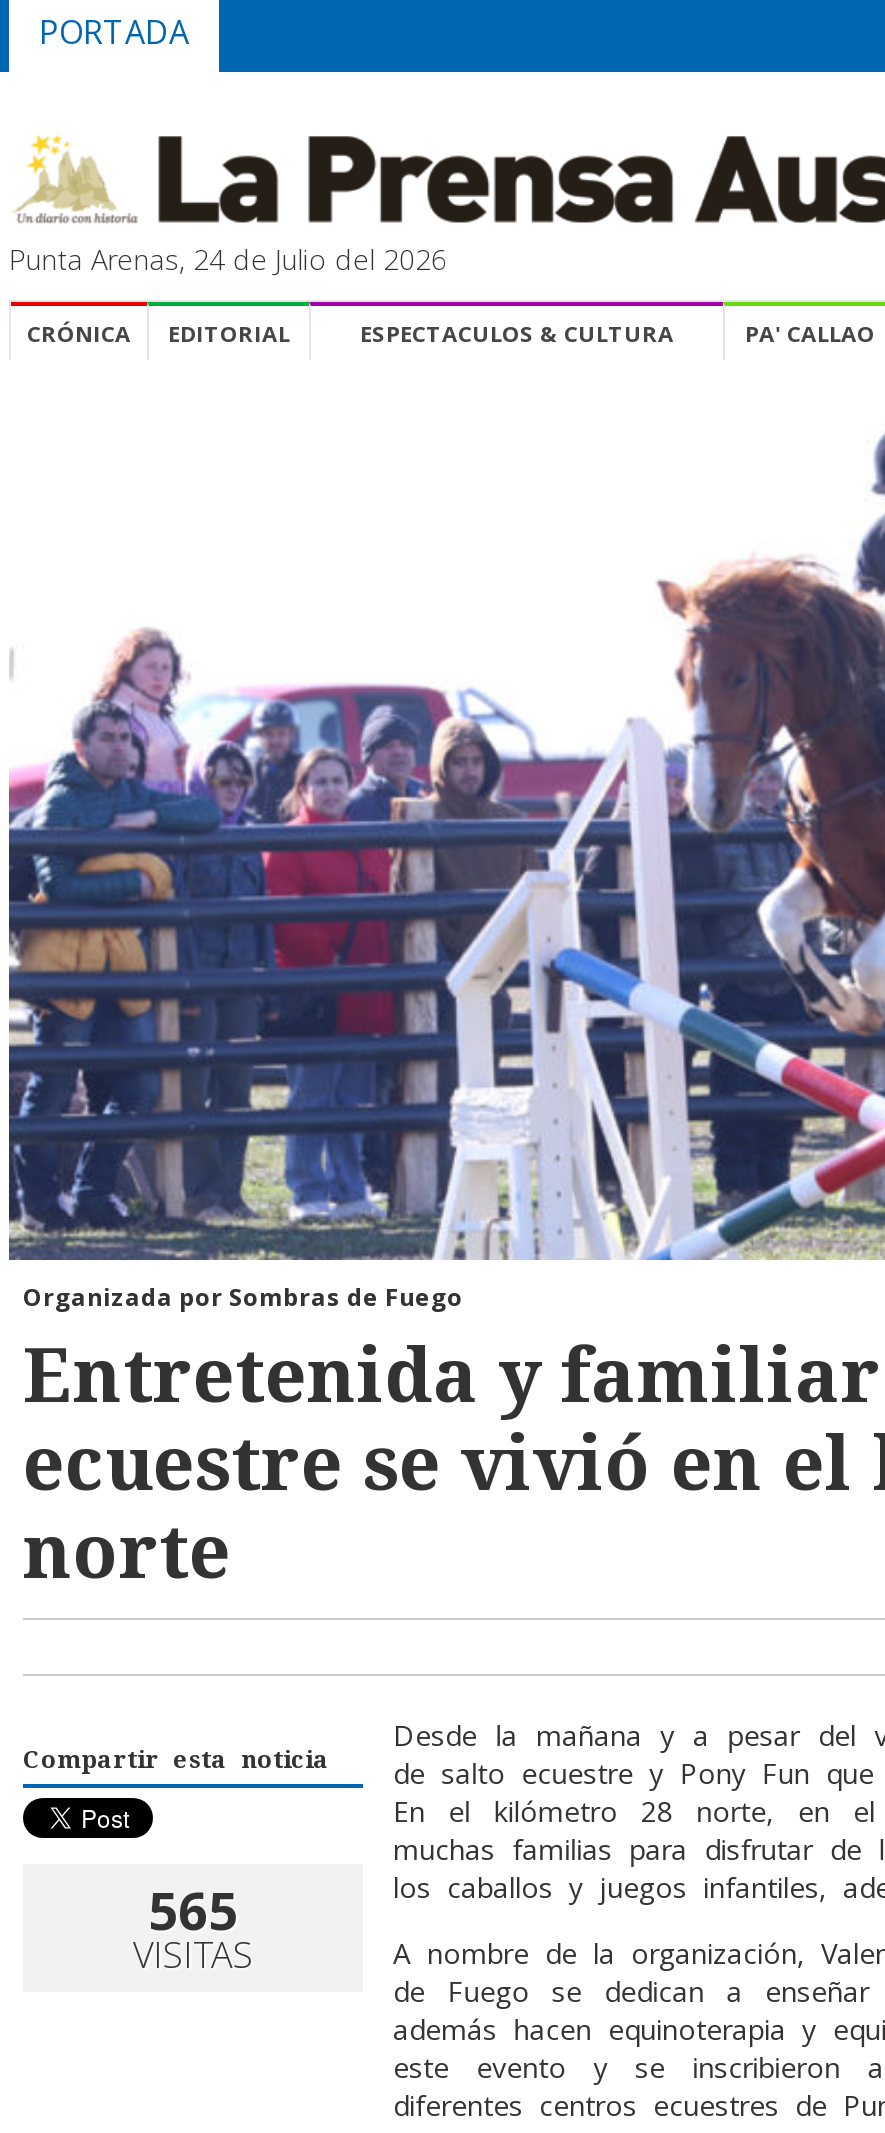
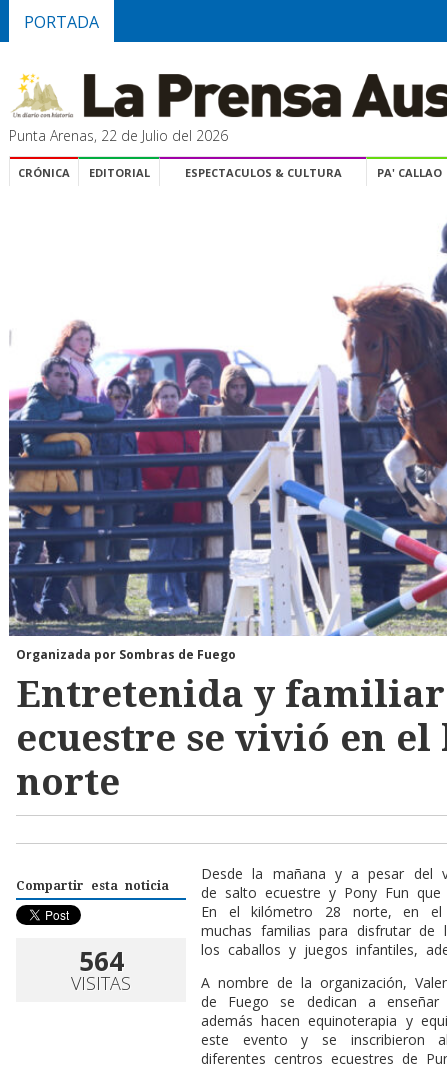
[9,240,447,278] Punta Arenas, 24 de Julio del 2026 -> [9,126,228,145] Punta Arenas, 22 de Julio del 2026
[148,1874,238,1946] 565 -> [78,943,123,979] 564

